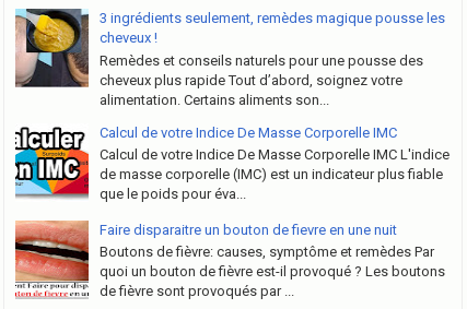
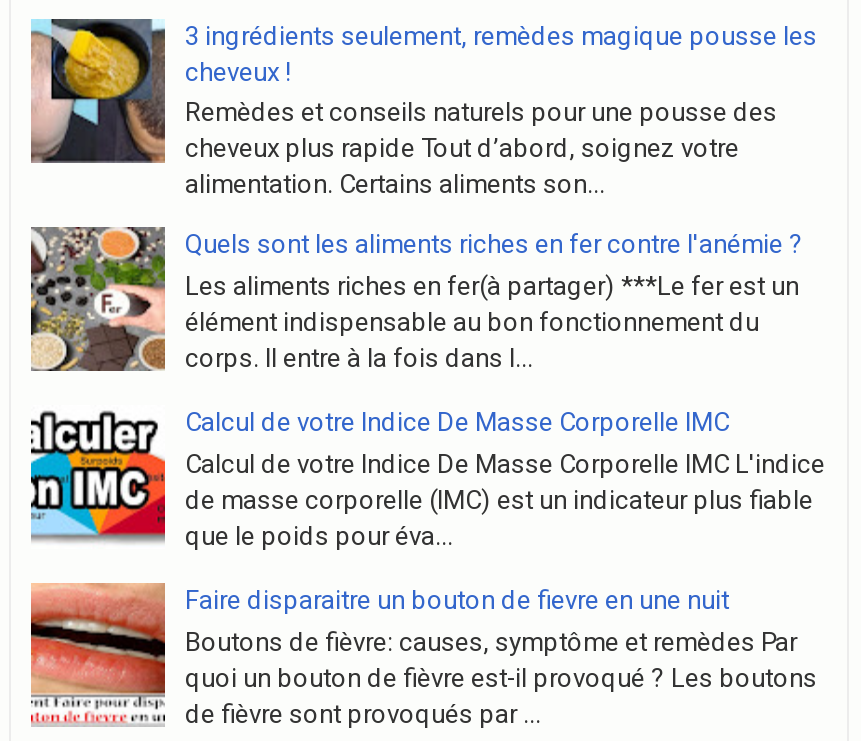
none -> [31,224,803,374] [image] | Quels sont les aliments riches en fer contre l'anémie ? | Les aliments riches en fer(à partager) ***Le fer est un | élément indispensable au bon fonctionnement du | corps. Il entre à la fois dans l...

